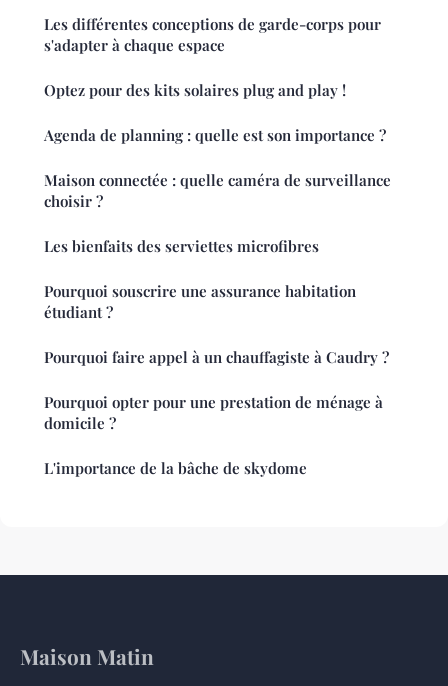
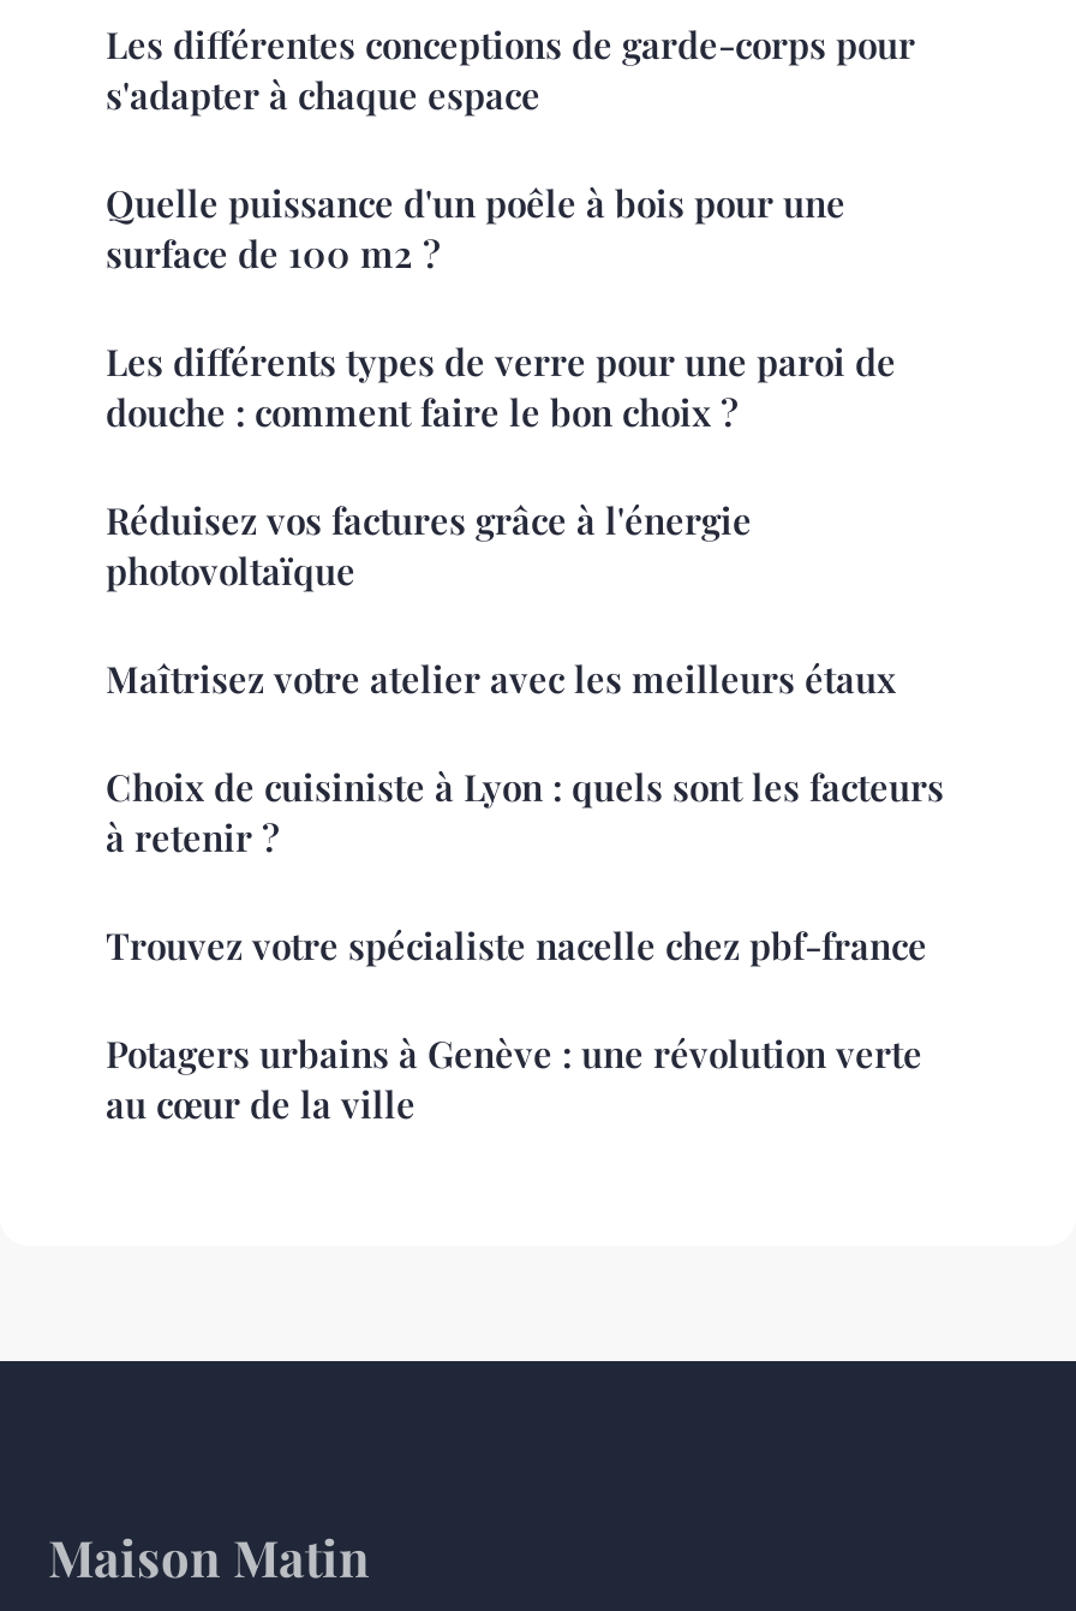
[44,80,391,478] Optez pour des kits solaires plug and play ! | Agenda de planning : quelle est son importance ? | Maison connectée : quelle caméra de surveillance | choisir ? | Les bienfaits des serviettes microfibres | Pourquoi souscrire une assurance habitation | étudiant ? | Pourquoi faire appel à un chauffagiste à Caudry ? | Pourquoi opter pour une prestation de ménage à | domicile ? | L'importance de la bâche de skydome -> [106,179,944,1128] Quelle puissance d'un poêle à bois pour une | surface de 100 m2 ? | Les différents types de verre pour une paroi de | douche : comment faire le bon choix ? | Réduisez vos factures grâce à l'énergie | photovoltaïque | Maîtrisez votre atelier avec les meilleurs étaux | Choix de cuisiniste à Lyon : quels sont les facteurs | à retenir ? | Trouvez votre spécialiste nacelle chez pbf-france | Potagers urbains à Genève : une révolution verte | au cœur de la ville

